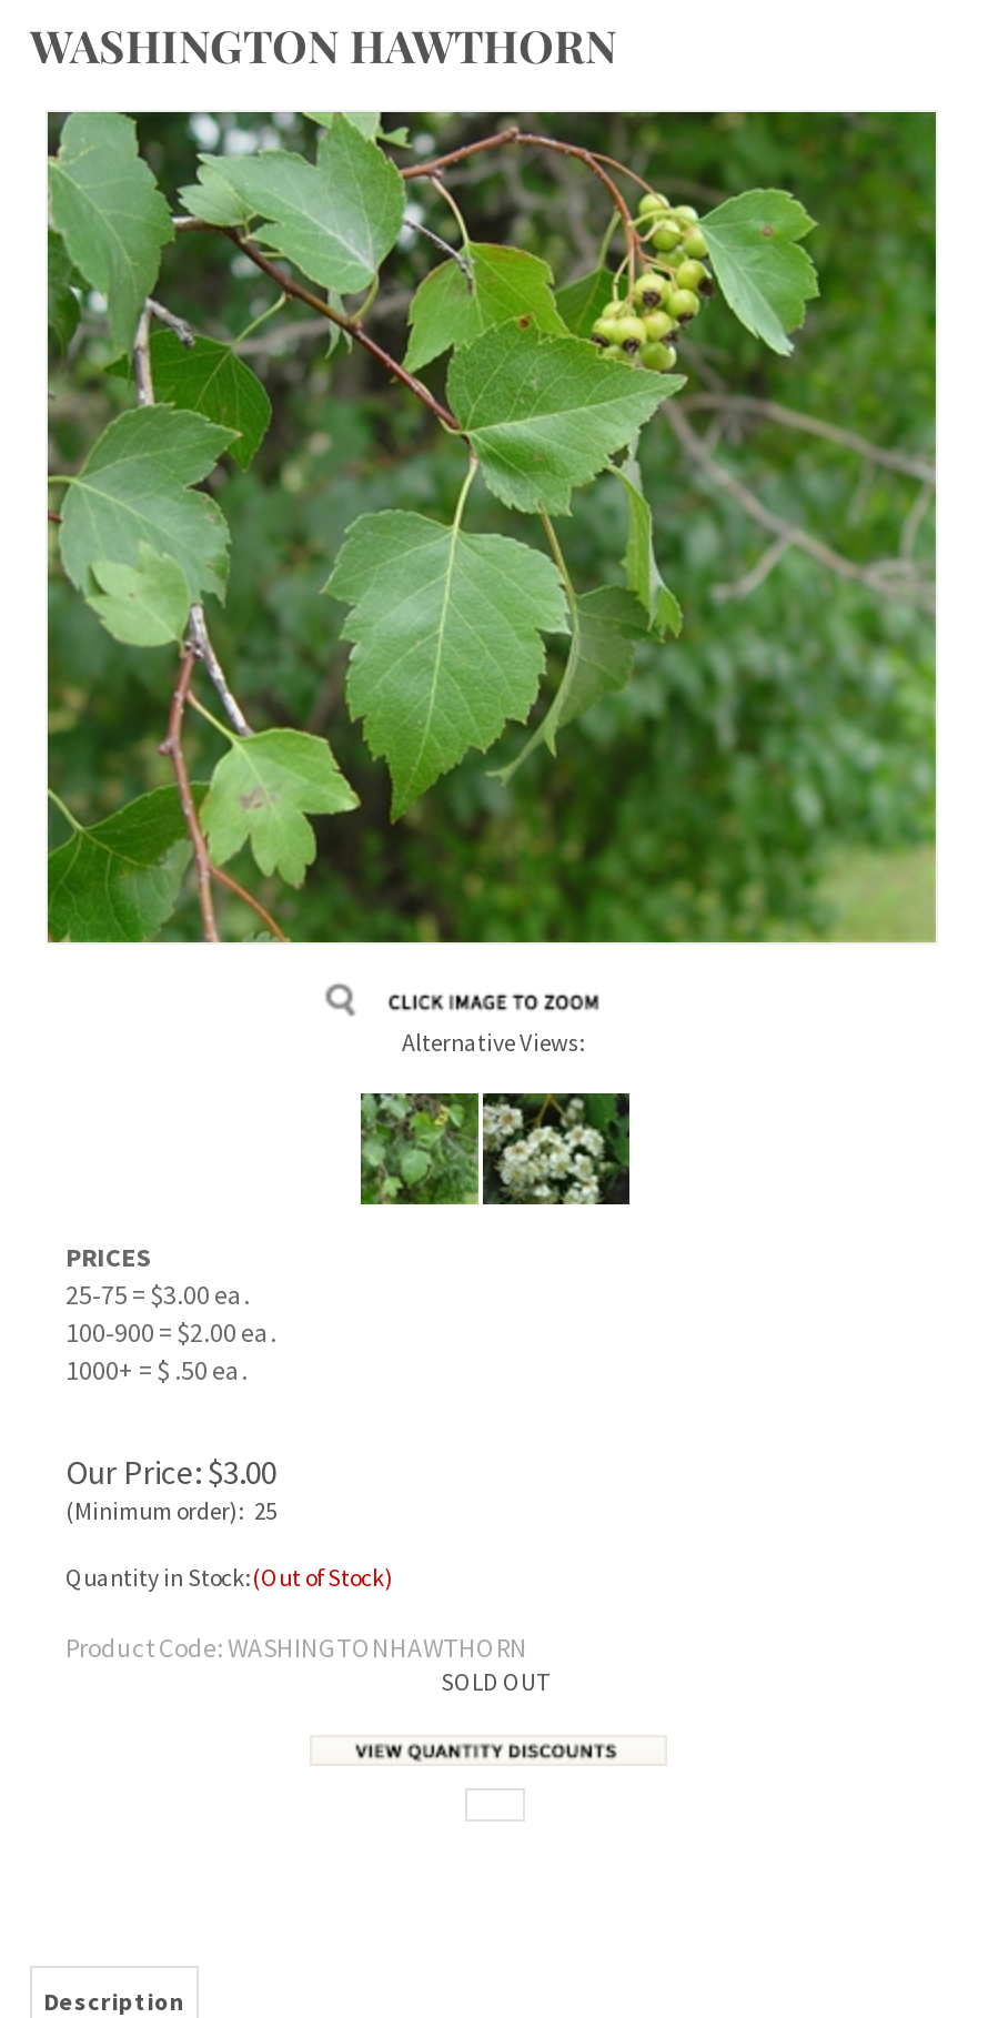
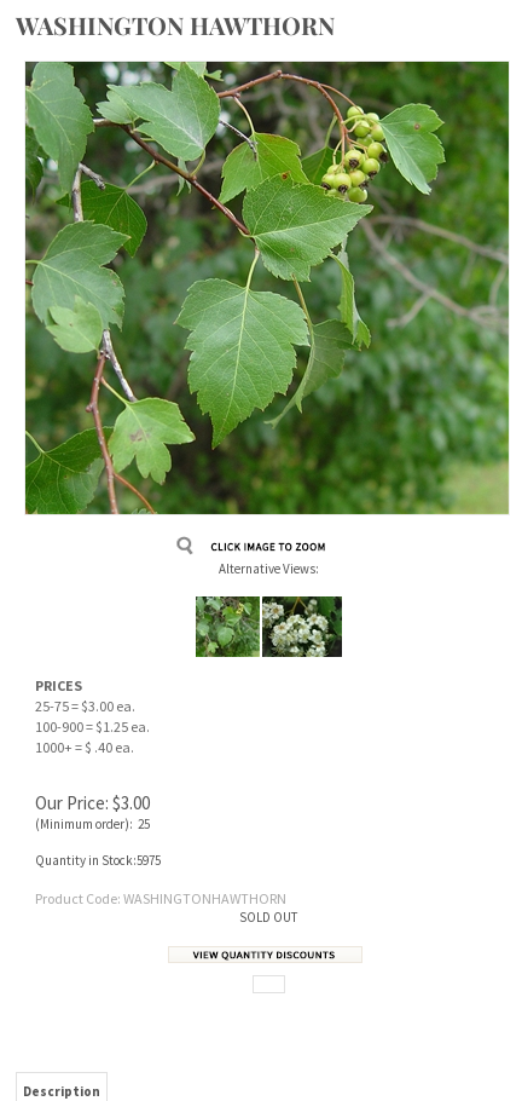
[65,1315,276,1349] 100-900 = $2.00 ea. -> [35,717,150,736] 100-900 = $1.25 ea.
[65,1353,248,1386] 1000+ = $ .50 ea. -> [35,738,134,756] 1000+ = $ .40 ea.
[65,1562,394,1593] Quantity in Stock:(Out of Stock) -> [35,852,161,869] Quantity in Stock:5975

